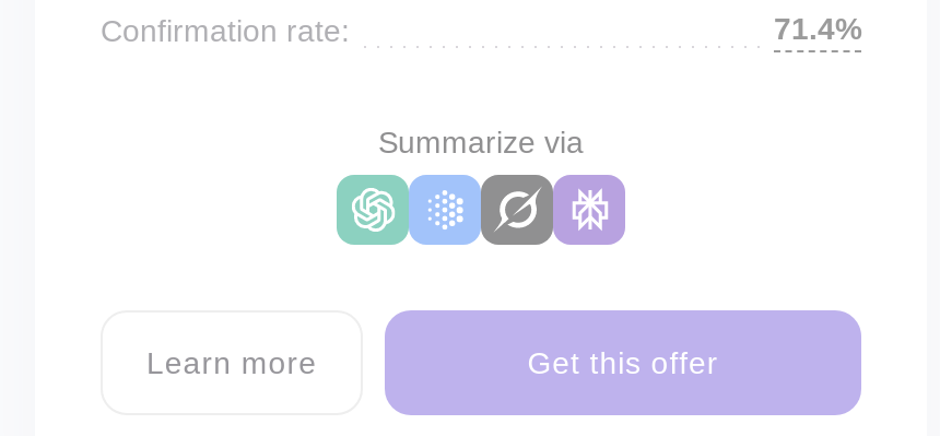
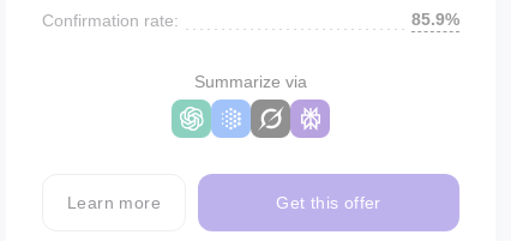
[774,11,861,46] 71.4% -> [411,10,459,29] 85.9%

